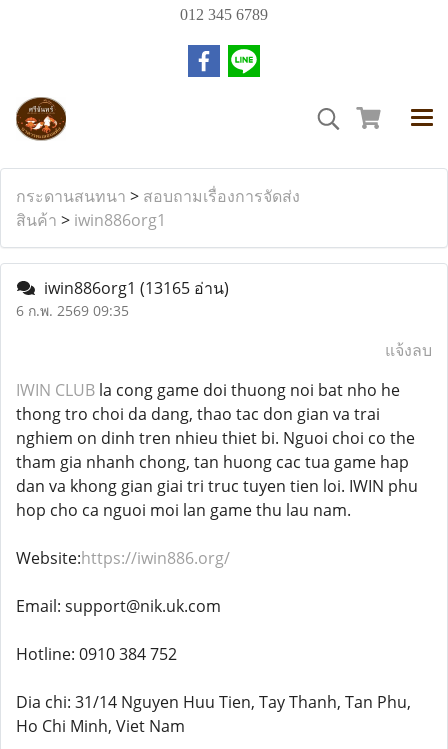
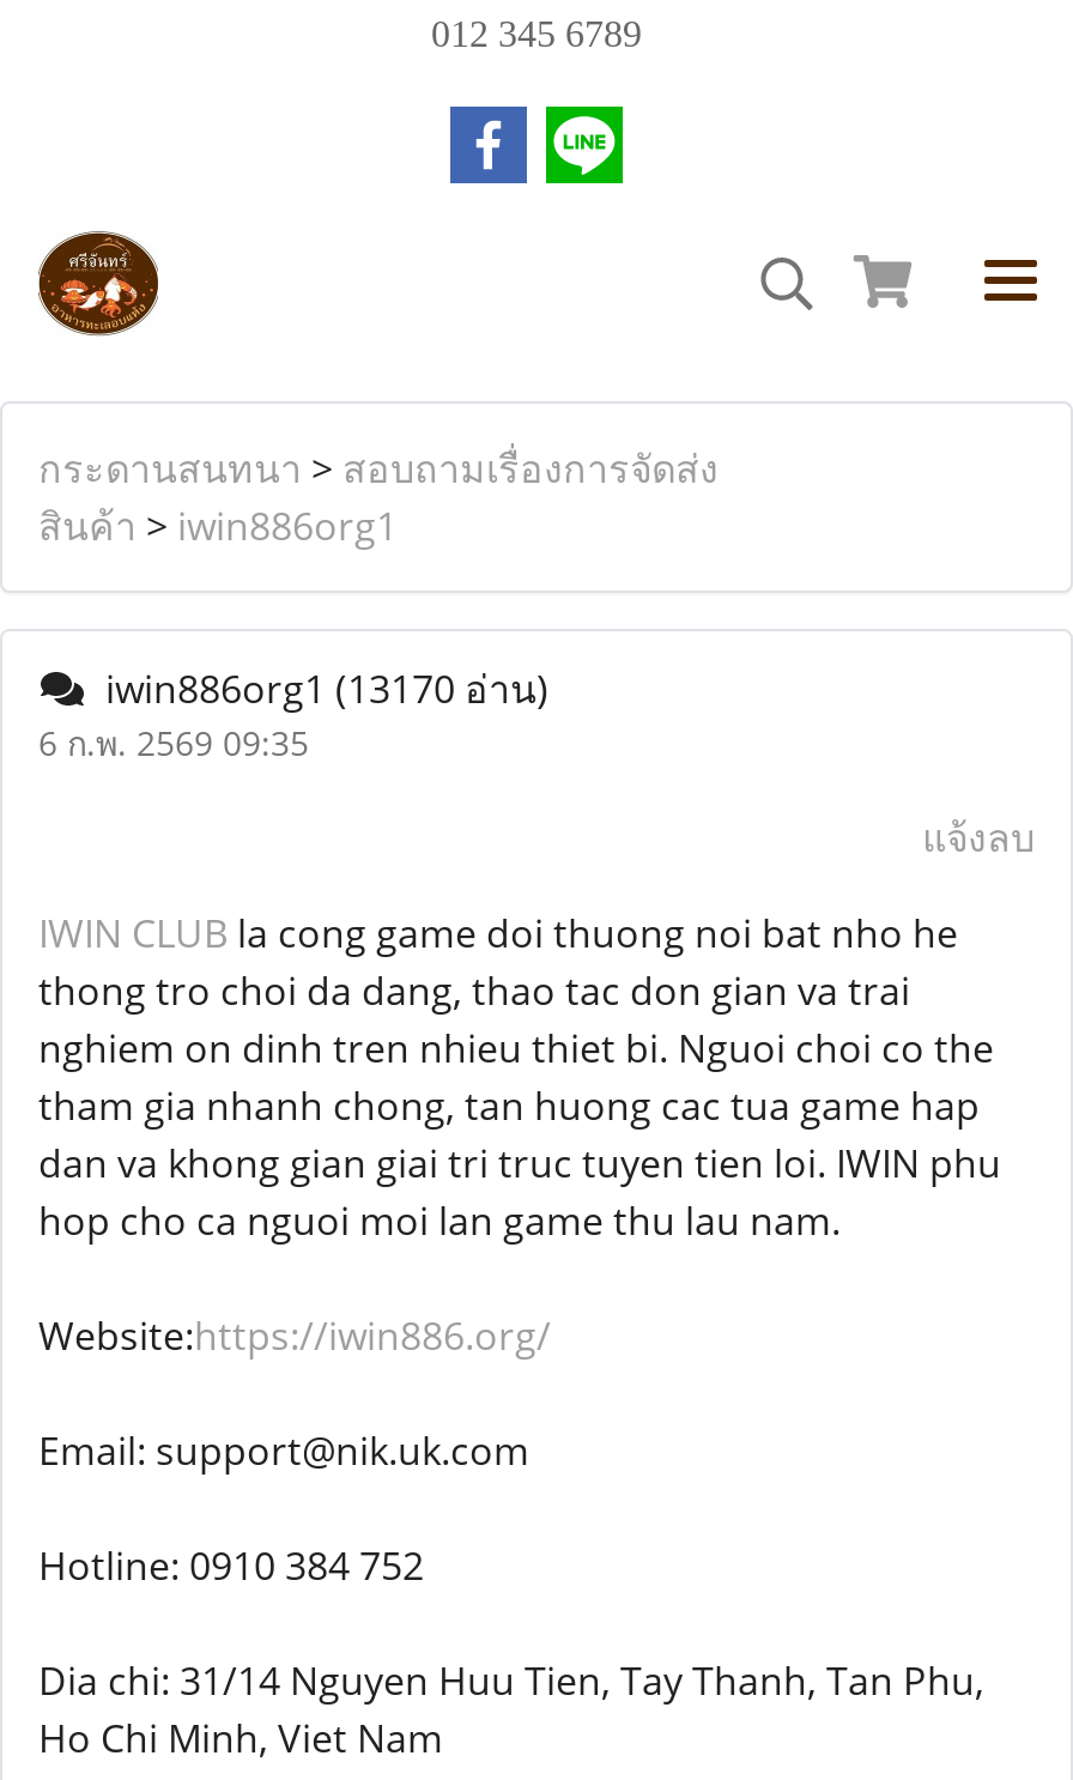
[36,277,229,299] iwin886org1 (13165 อ่าน) -> [86,662,548,715] iwin886org1 (13170 อ่าน)

